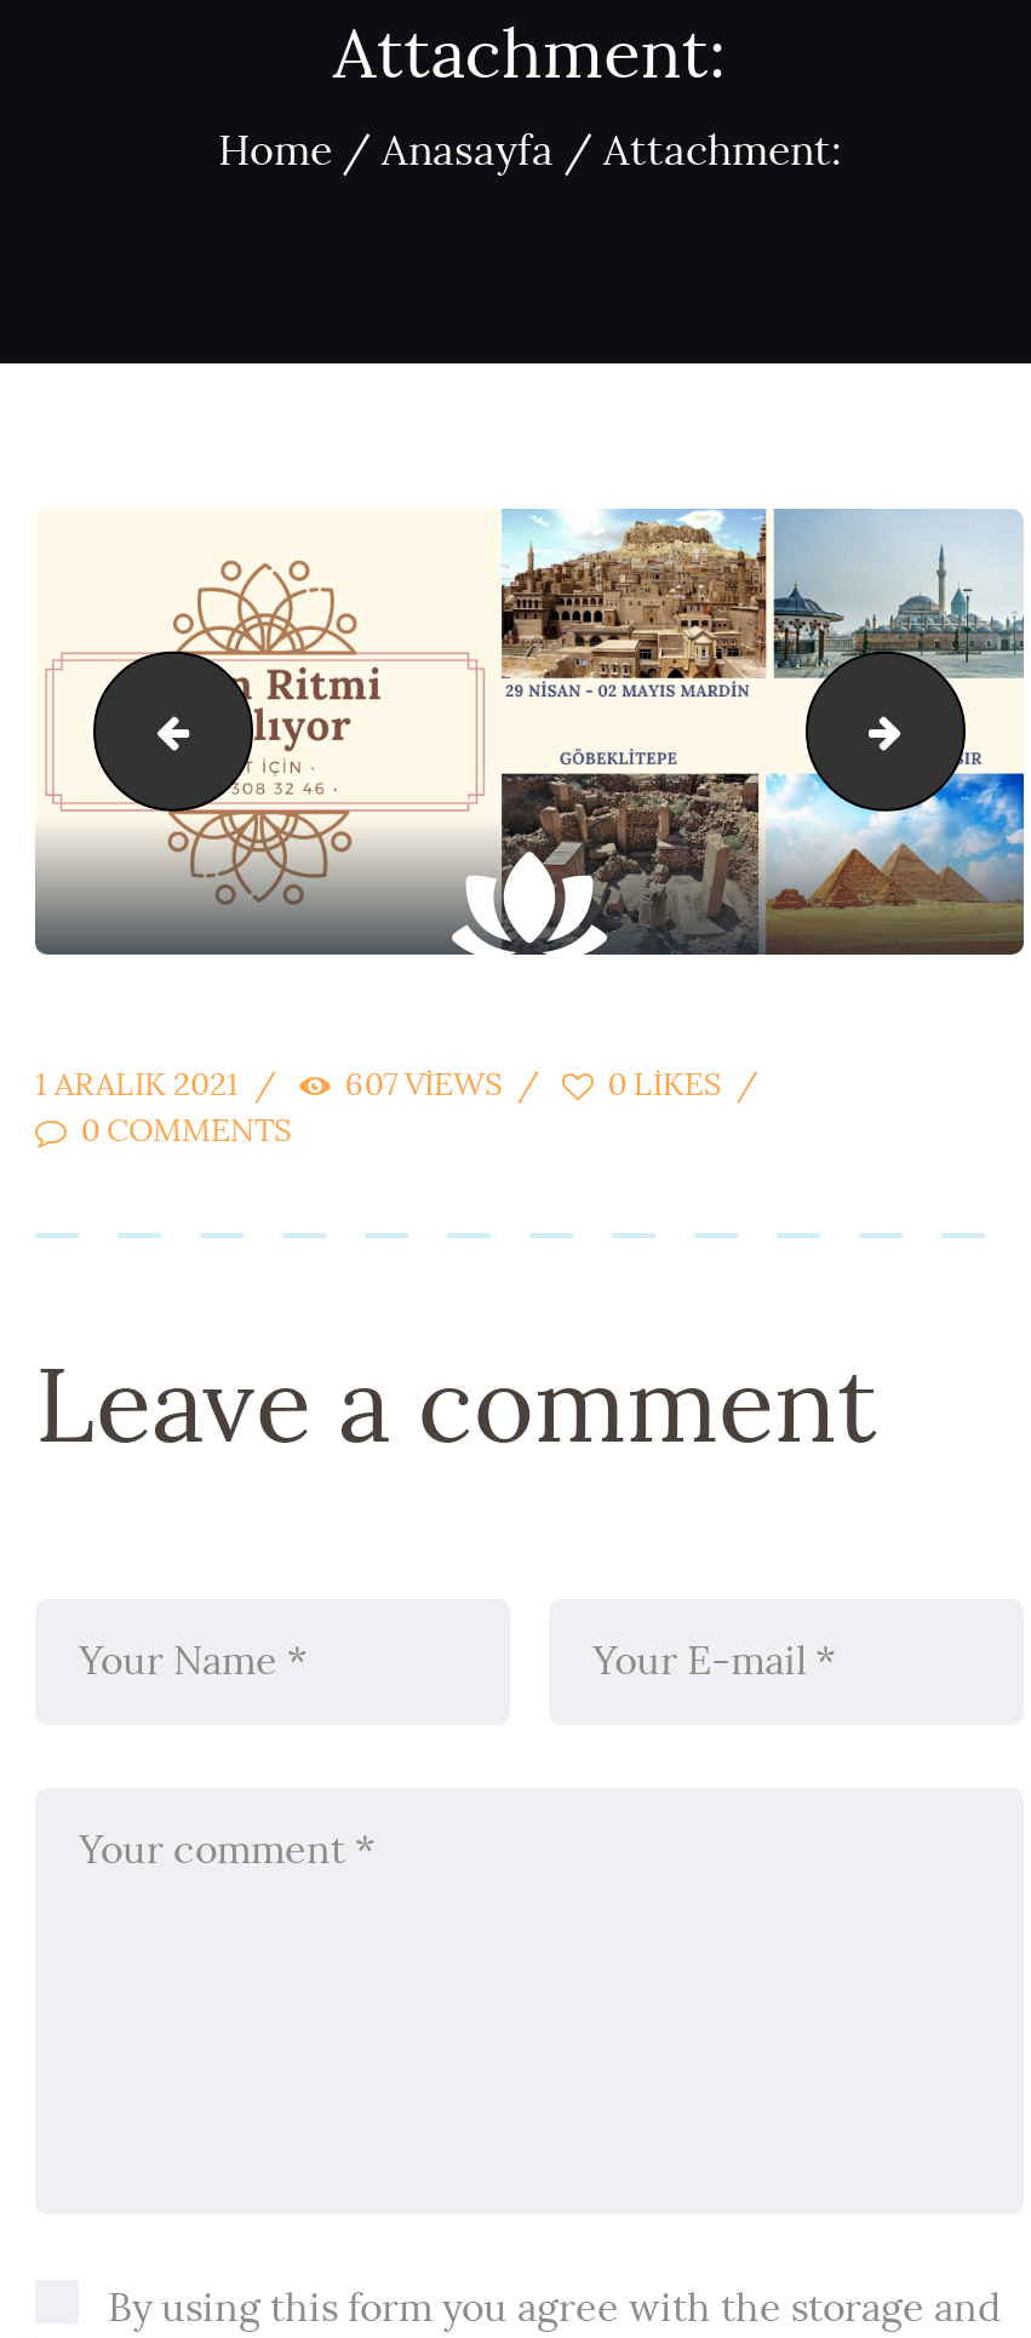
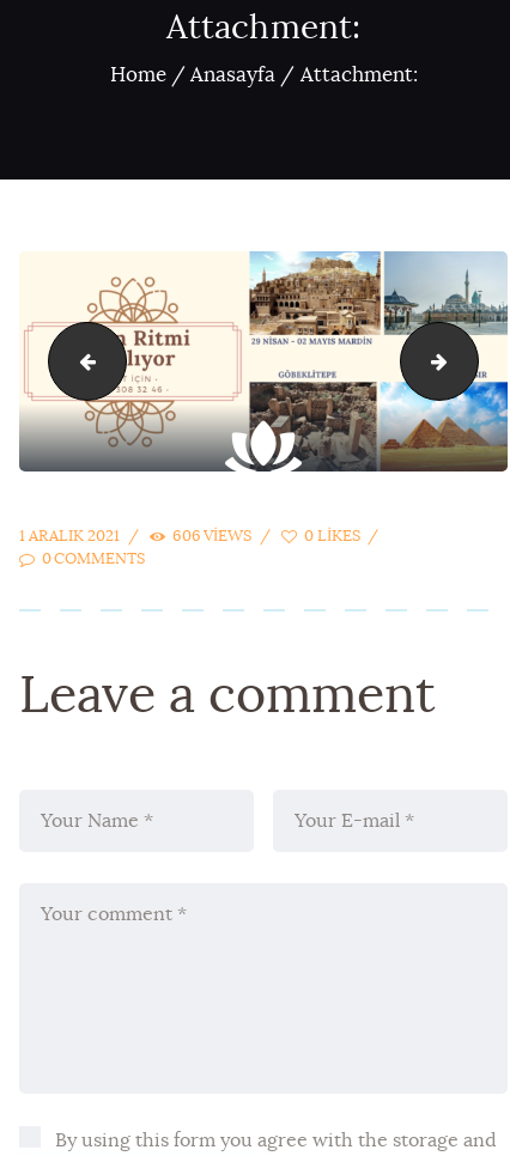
[345,1071,501,1102] 607 VIEWS -> [172,529,252,544] 606 VIEWS

